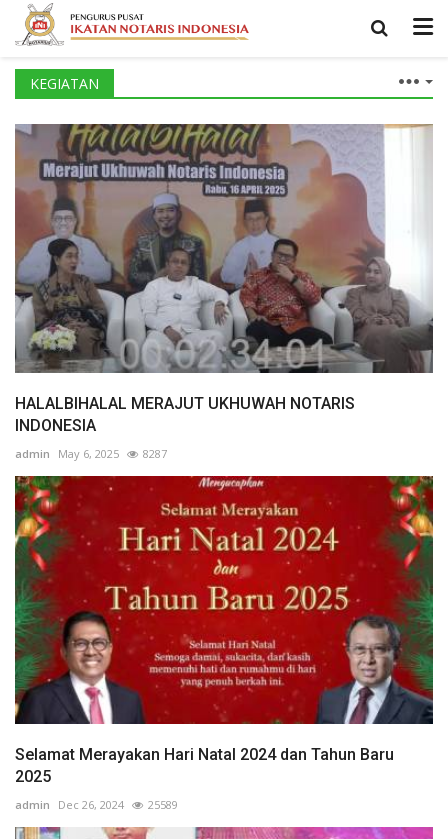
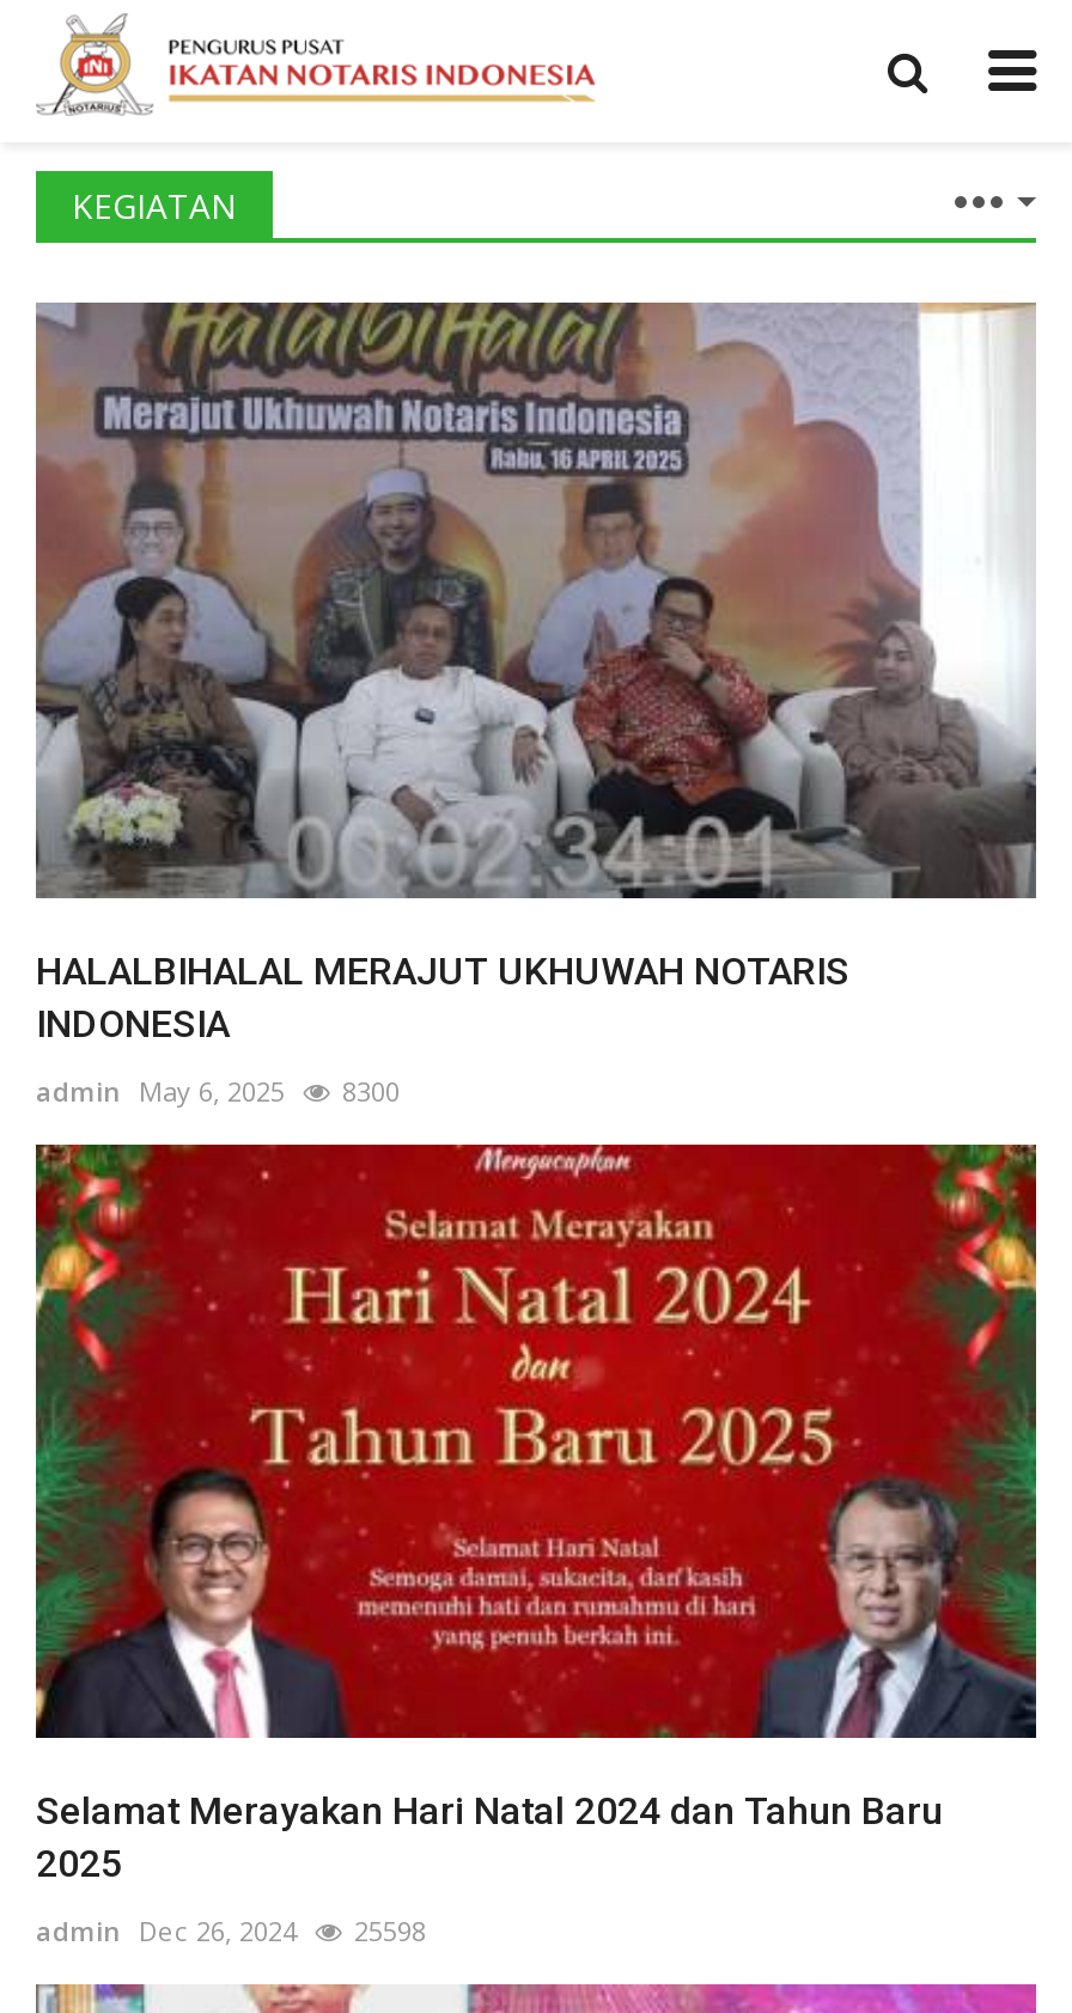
[15,446,167,461] admin May 6, 2025 8287 -> [36,1072,400,1108] admin May 6, 2025 8300
[15,797,178,812] admin Dec 26, 2024 25589 -> [36,1913,426,1949] admin Dec 26, 2024 25598

